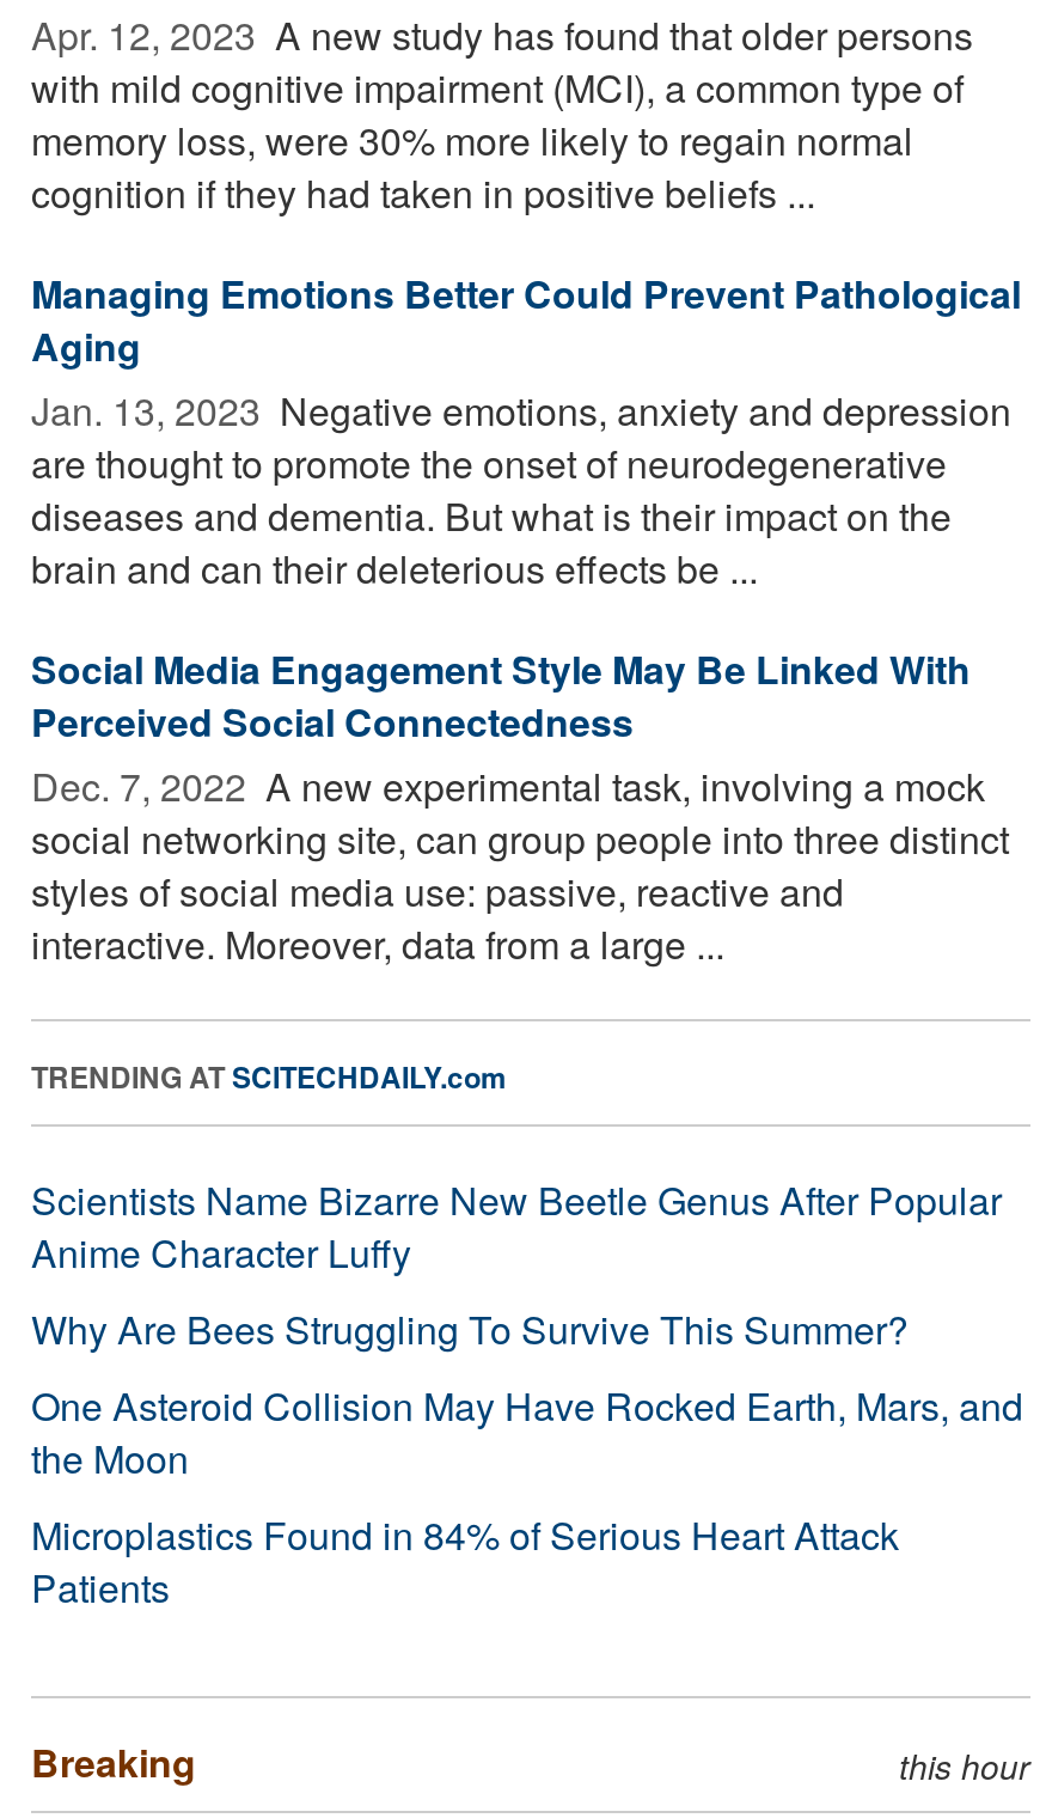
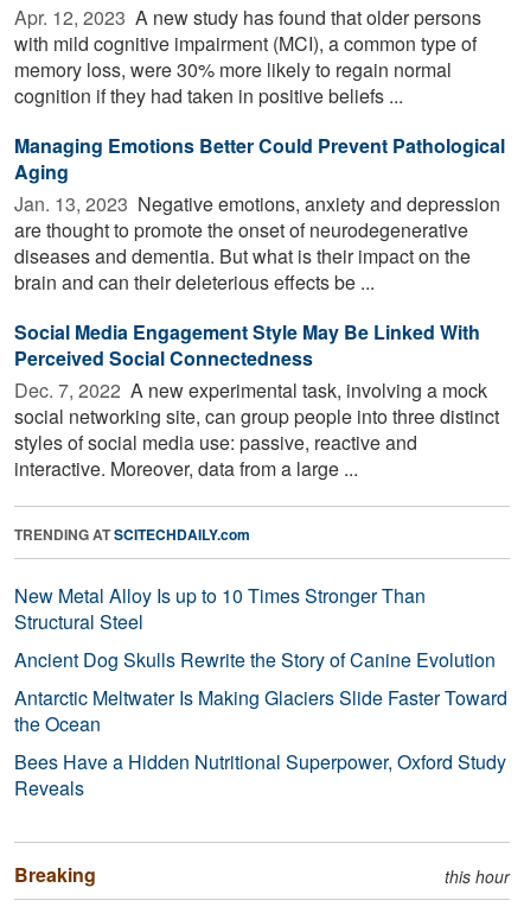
[31,1172,1023,1614] Scientists Name Bizarre New Beetle Genus After Popular | Anime Character Luffy | Why Are Bees Struggling To Survive This Summer? | One Asteroid Collision May Have Rocked Earth, Mars, and | the Moon | Microplastics Found in 84% of Serious Heart Attack | Patients -> [14,582,507,801] New Metal Alloy Is up to 10 Times Stronger Than | Structural Steel | Ancient Dog Skulls Rewrite the Story of Canine Evolution | Antarctic Meltwater Is Making Glaciers Slide Faster Toward | the Ocean | Bees Have a Hidden Nutritional Superpower, Oxford Study | Reveals

